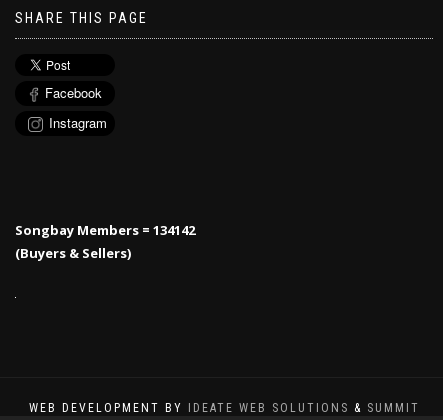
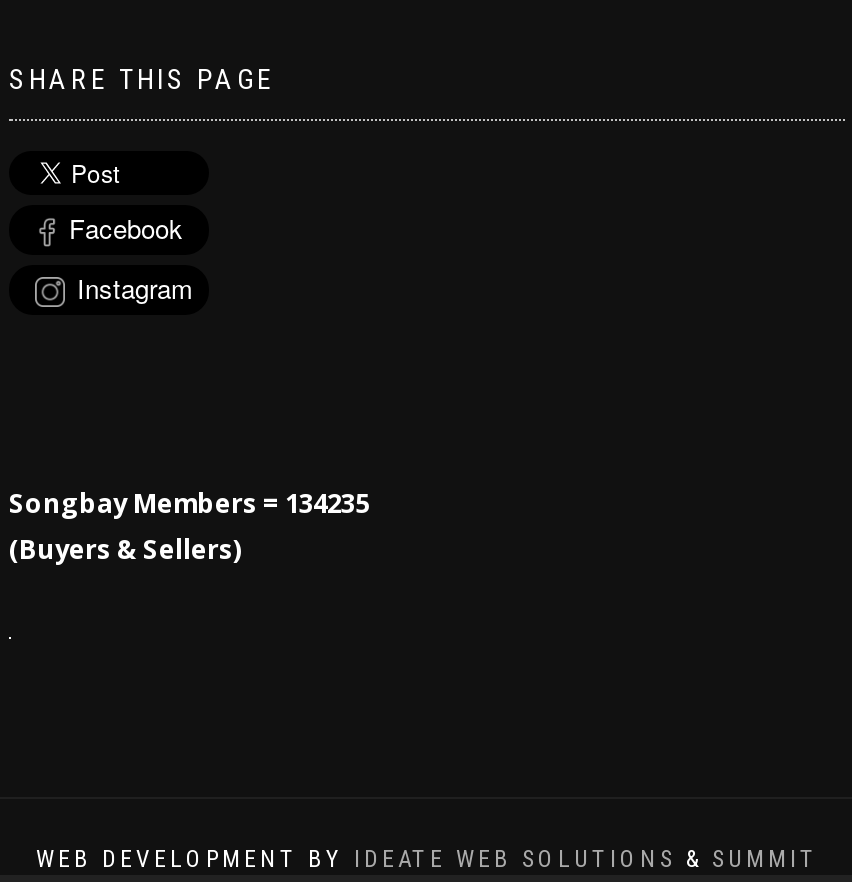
[15,221,195,239] Songbay Members = 134142 -> [9,485,369,521] Songbay Members = 134235

